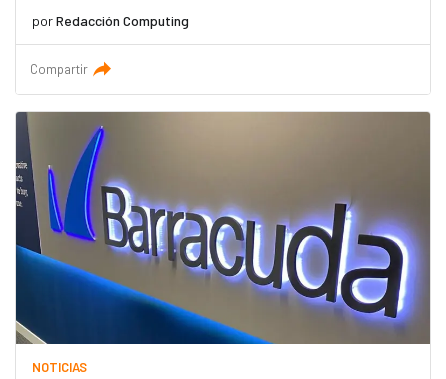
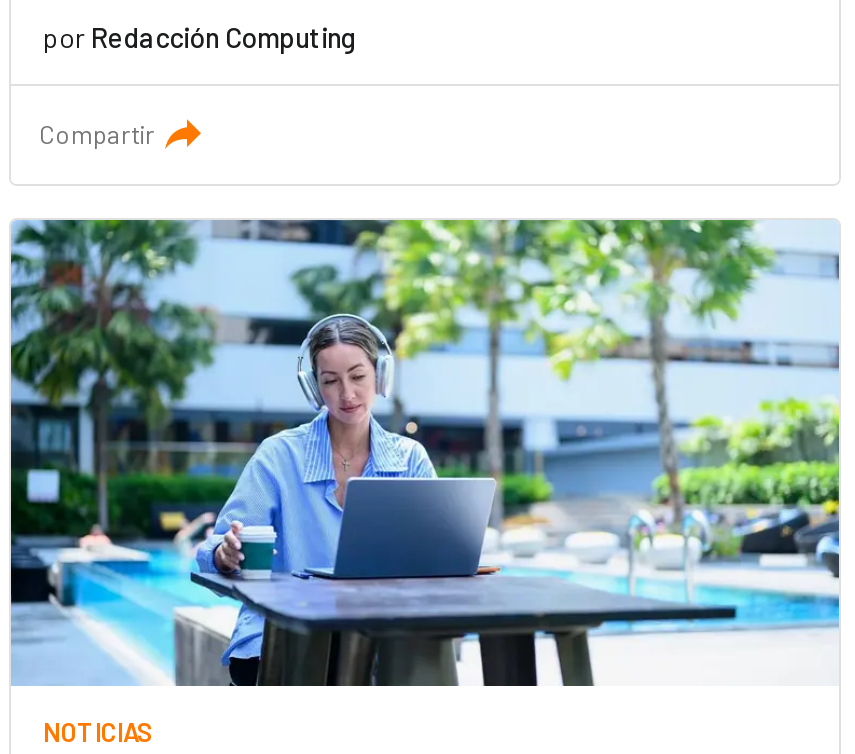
[15,111,431,345] [image] -> [9,218,841,688] [image]

